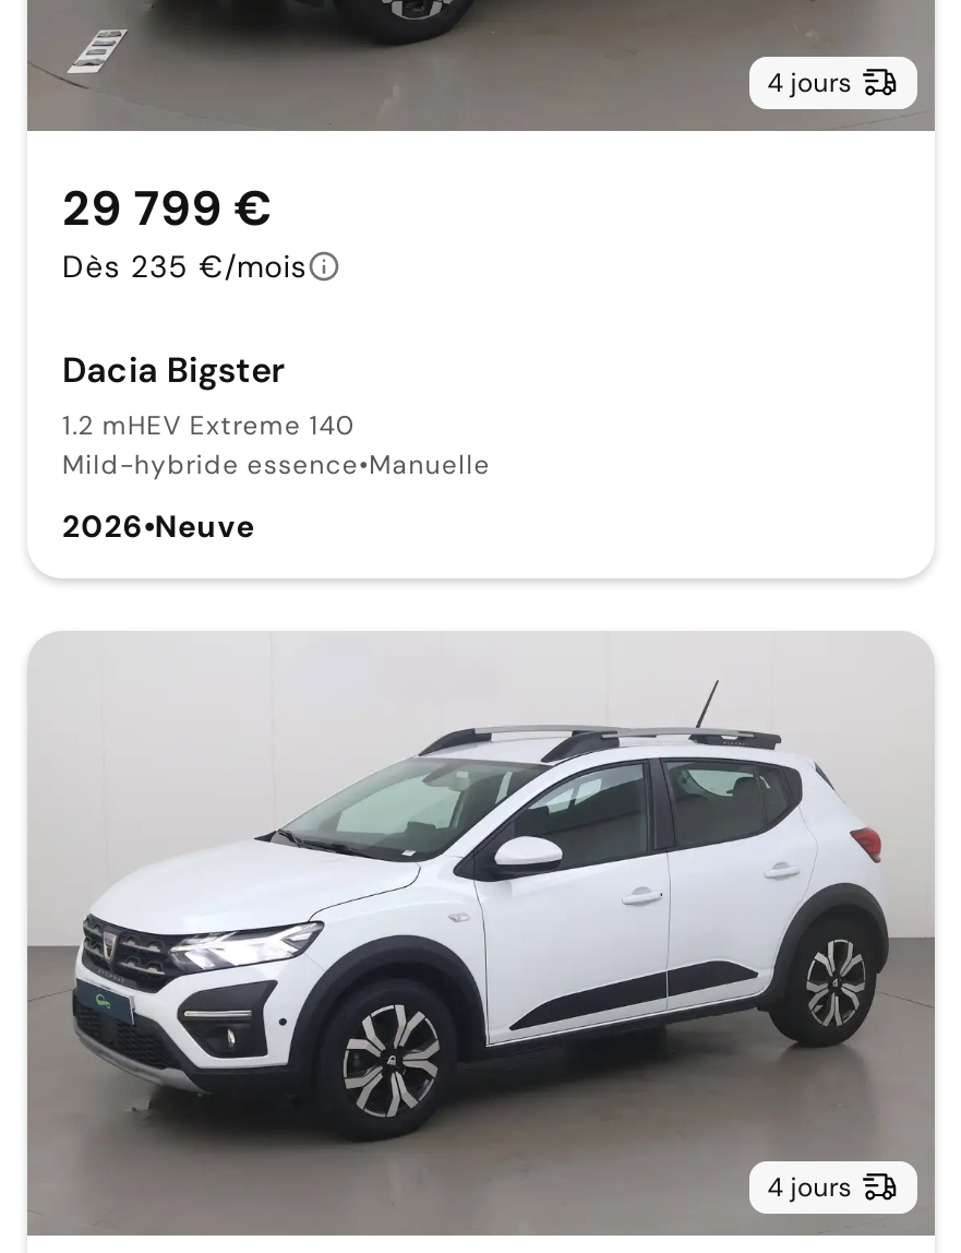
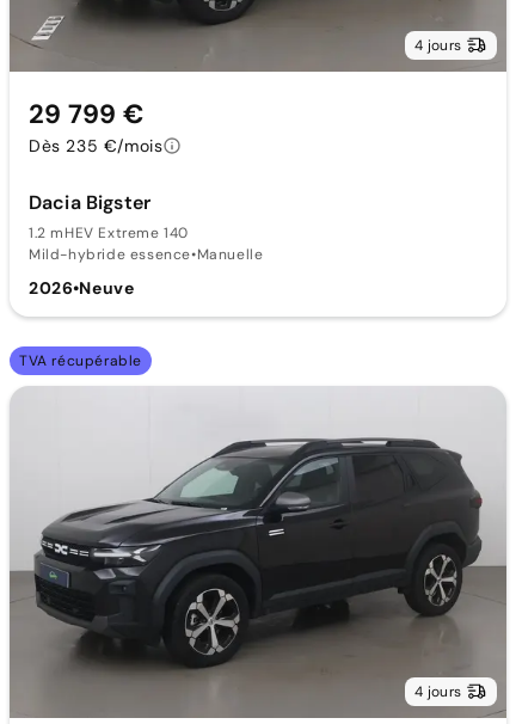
none -> [19,352,142,371] TVA récupérable
[27,681,933,1163] [image] -> [12,429,504,679] [image]

